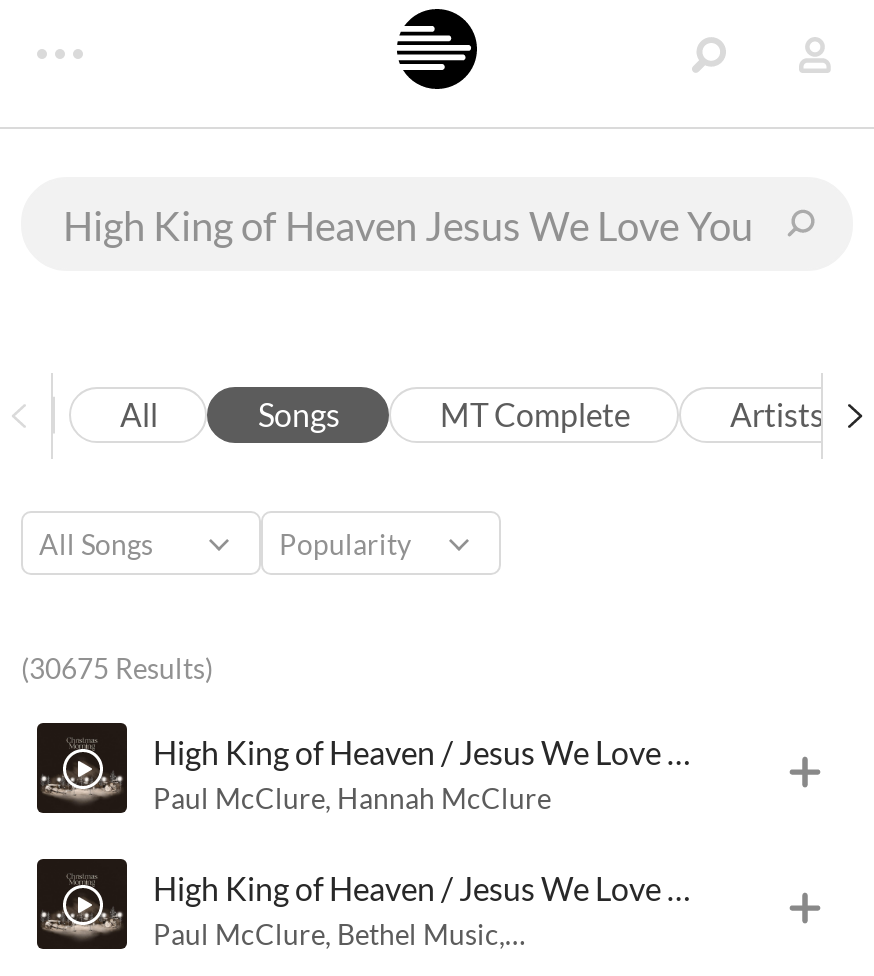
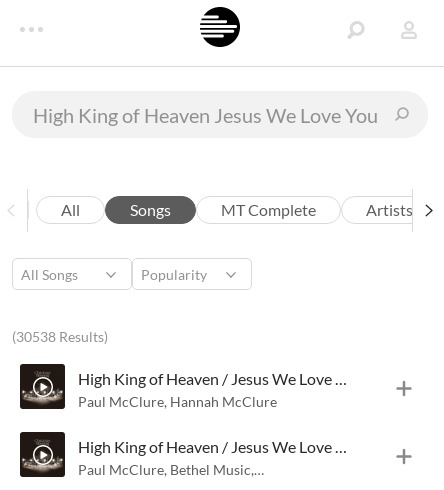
[21,651,213,685] (30675 Results) -> [12,328,108,345] (30538 Results)

